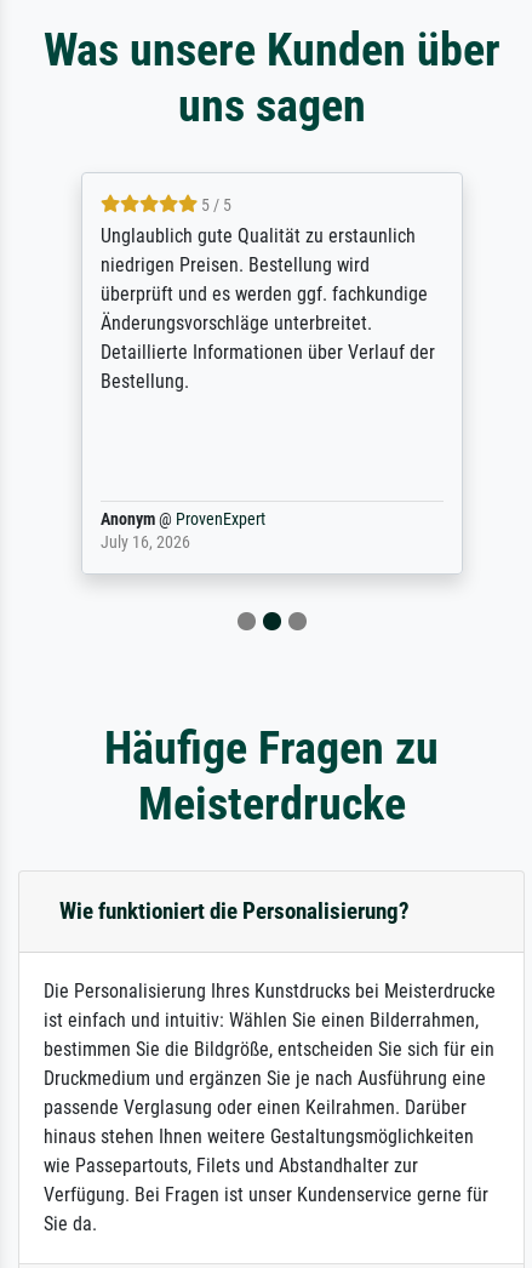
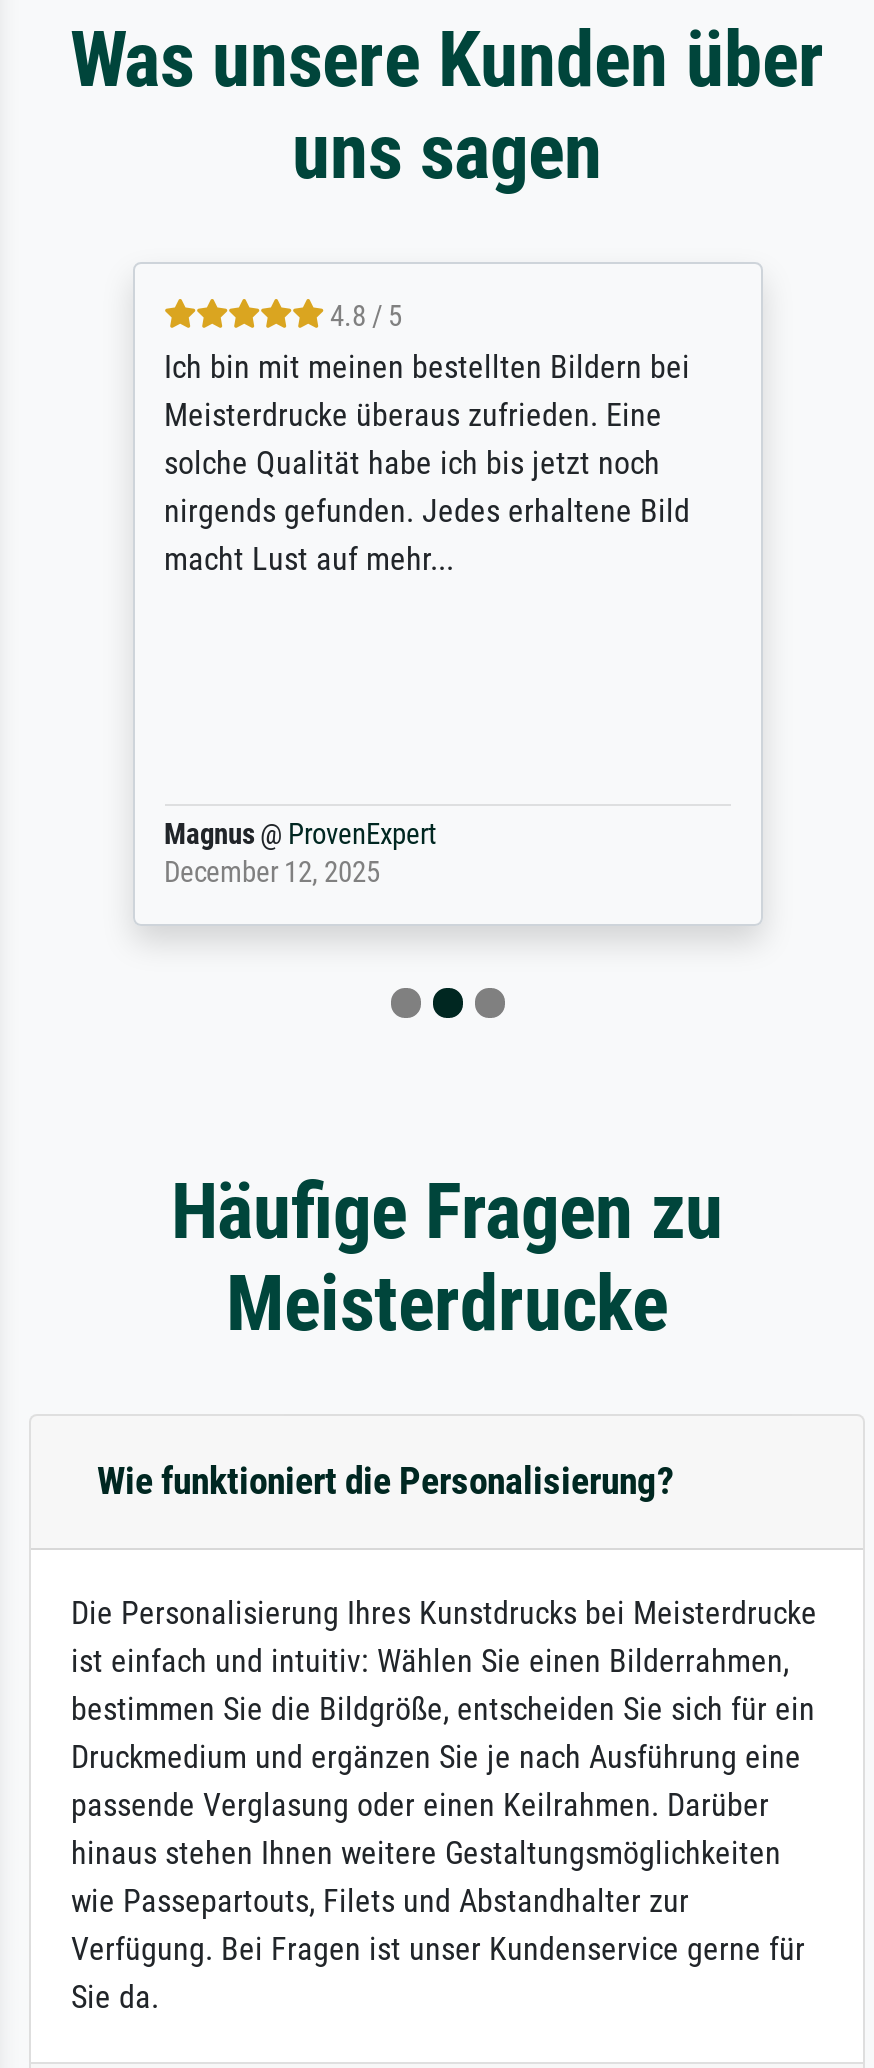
[100,195,434,392] 5 / 5 | Unglaublich gute Qualität zu erstaunlich | niedrigen Preisen. Bestellung wird | überprüft und es werden ggf. fachkundige | Änderungsvorschläge unterbreitet. | Detaillierte Informationen über Verlauf der | Bestellung. -> [164,300,690,578] 4.8 / 5 | Ich bin mit meinen bestellten Bildern bei | Meisterdrucke überaus zufrieden. Eine | solche Qualität habe ich bis jetzt noch | nirgends gefunden. Jedes erhaltene Bild | macht Lust auf mehr...
[100,509,265,552] Anonym @ ProvenExpert | July 16, 2026 -> [164,818,436,890] Magnus @ ProvenExpert | December 12, 2025

